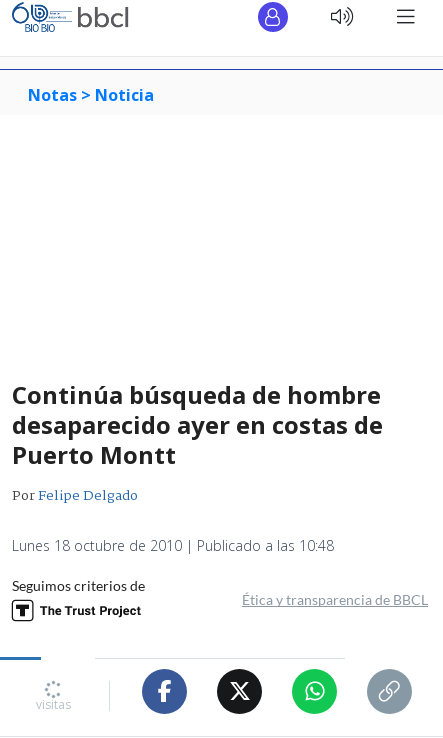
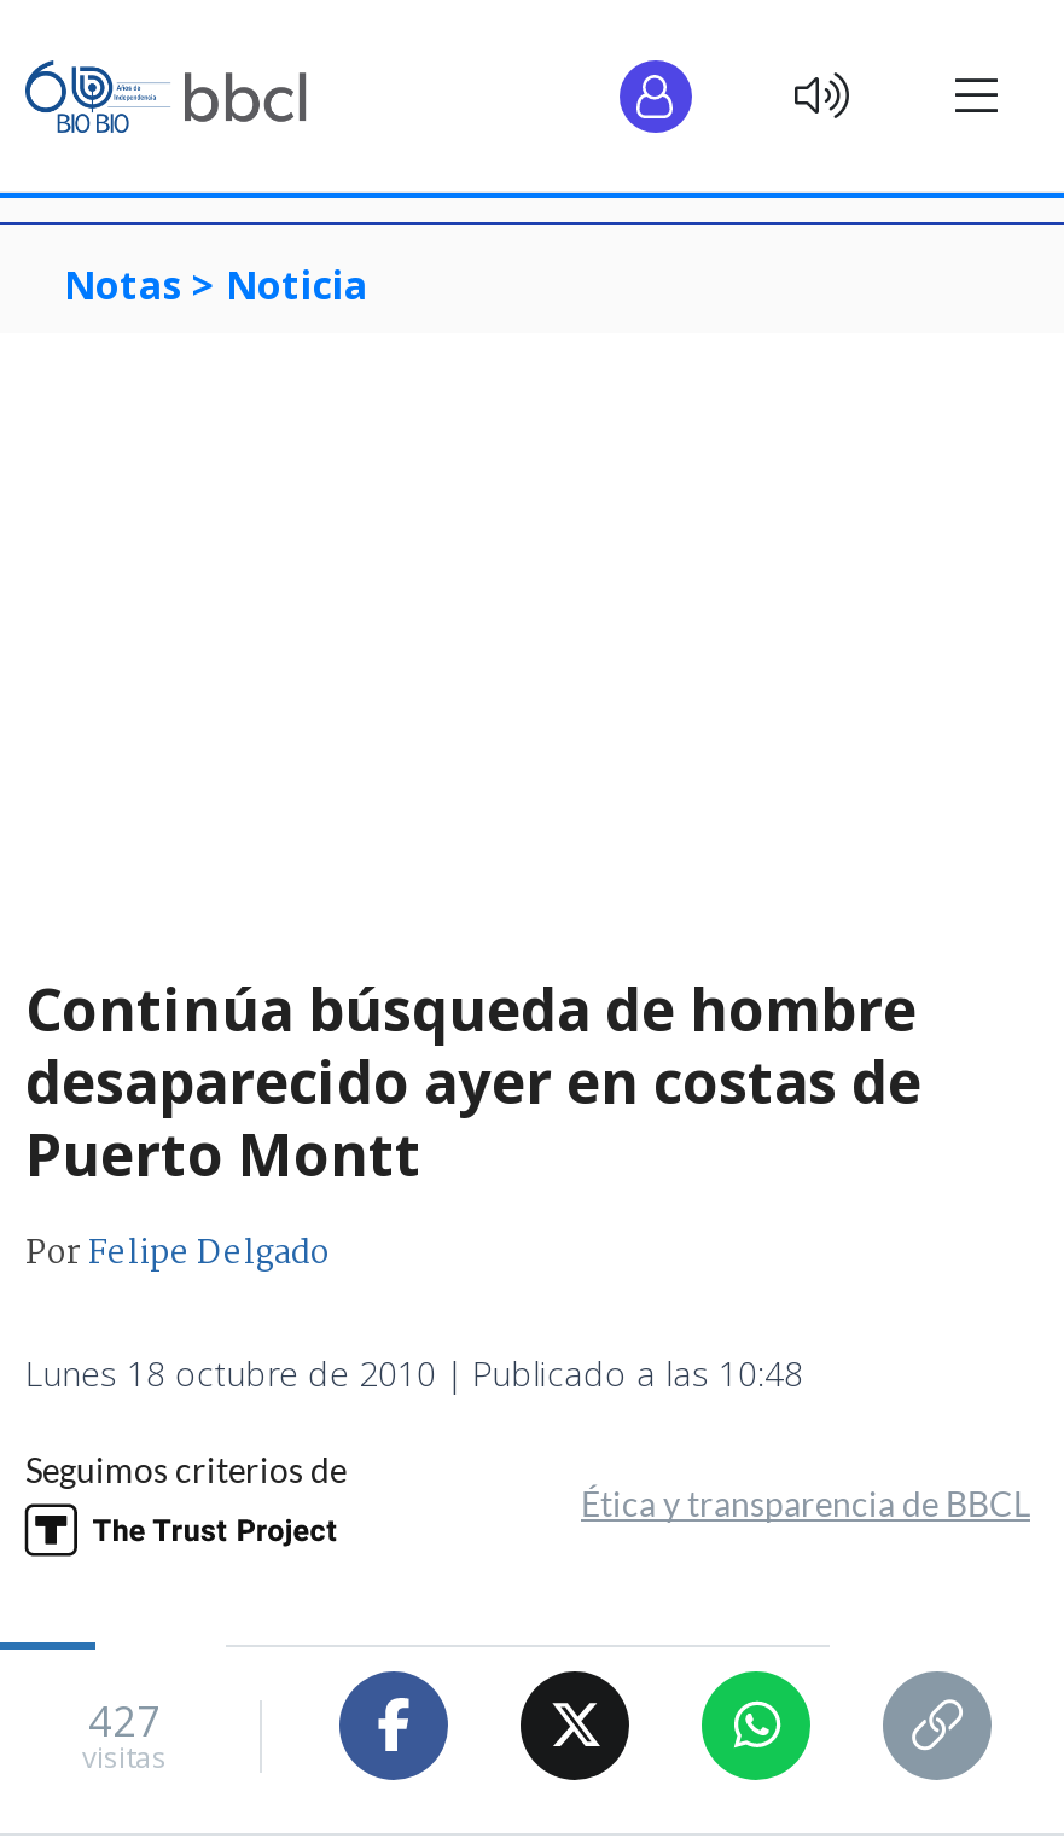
none -> [88,1694,161,1749] 427

